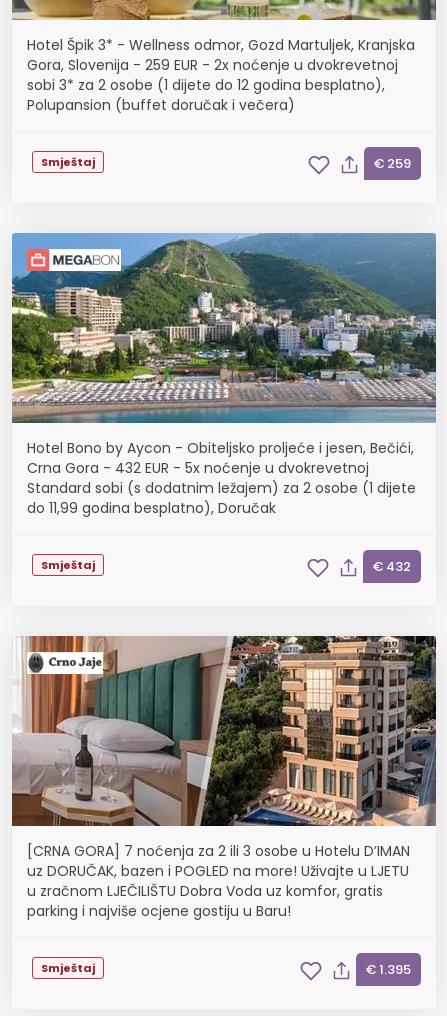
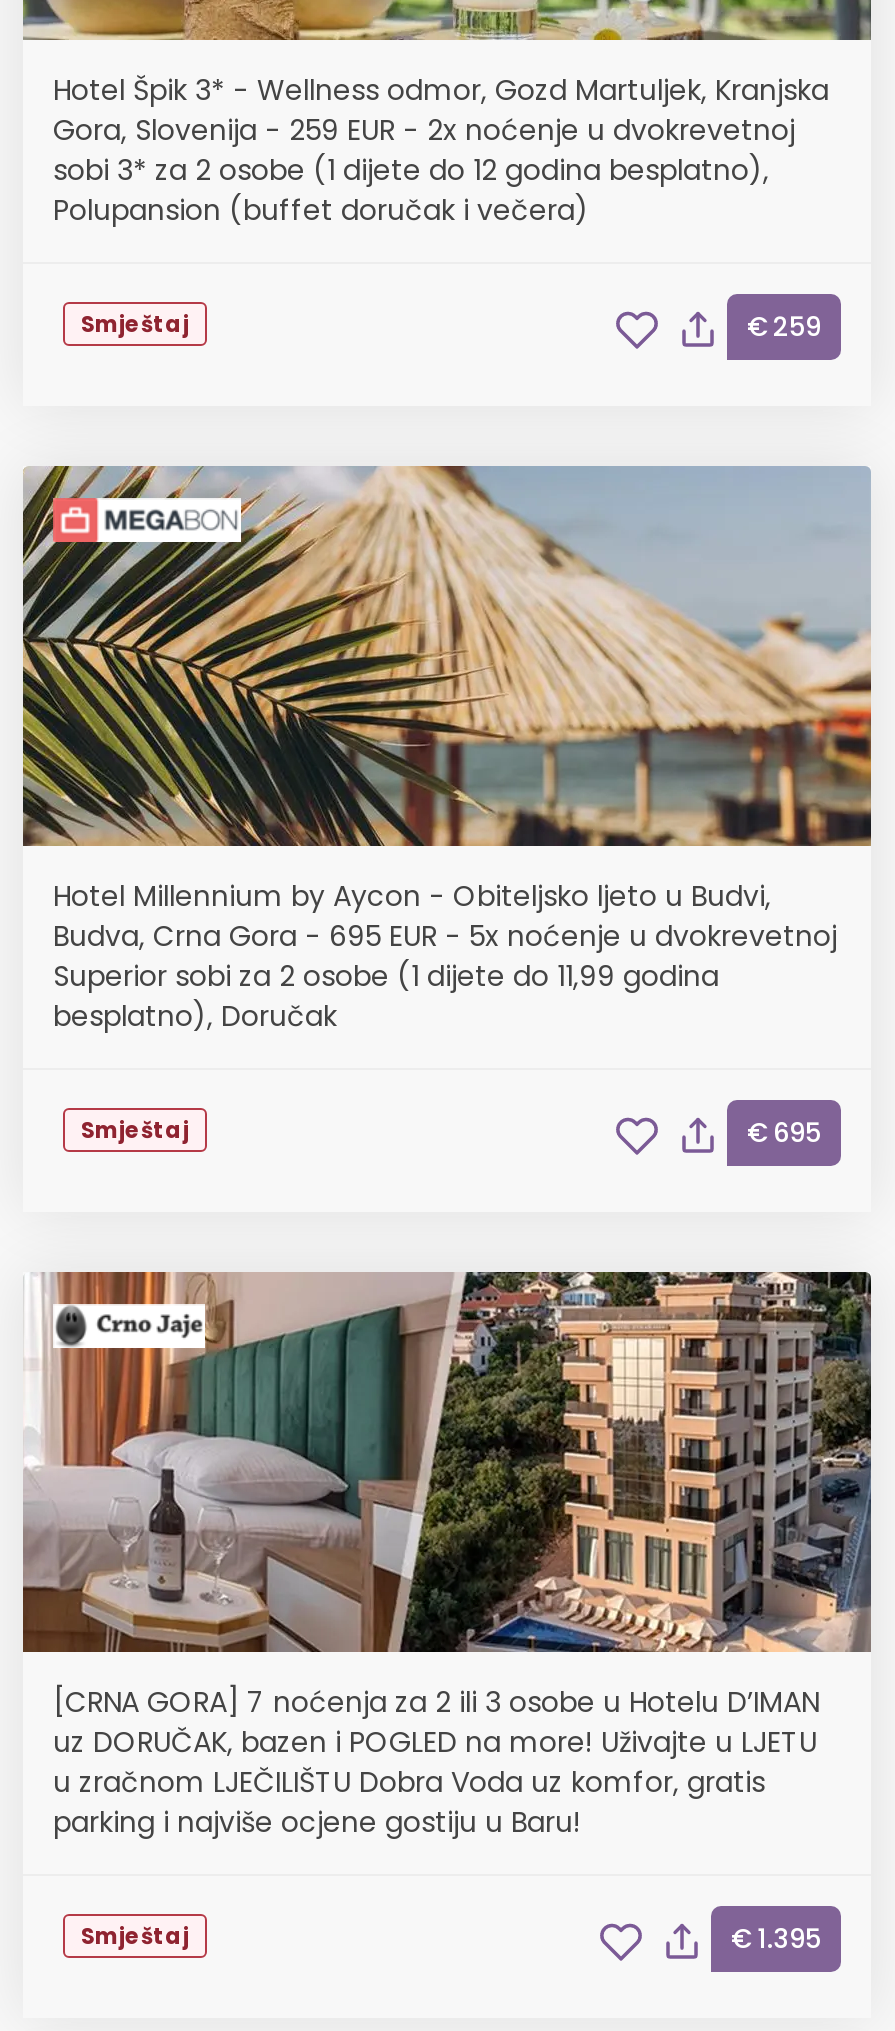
[11,232,437,518] [image] | Hotel Bono by Aycon - Obiteljsko proljeće i jesen, Bečići, | Crna Gora - 432 EUR - 5x noćenje u dvokrevetnoj | Standard sobi (s dodatnim ležajem) za 2 osobe (1 dijete | do 11,99 godina besplatno), Doručak -> [21,464,873,1036] [image] | Hotel Millennium by Aycon - Obiteljsko ljeto u Budvi, | Budva, Crna Gora - 695 EUR - 5x noćenje u dvokrevetnoj | Superior sobi za 2 osobe (1 dijete do 11,99 godina | besplatno), Doručak
[373,557,411,576] € 432 -> [747,1114,821,1152] € 695

